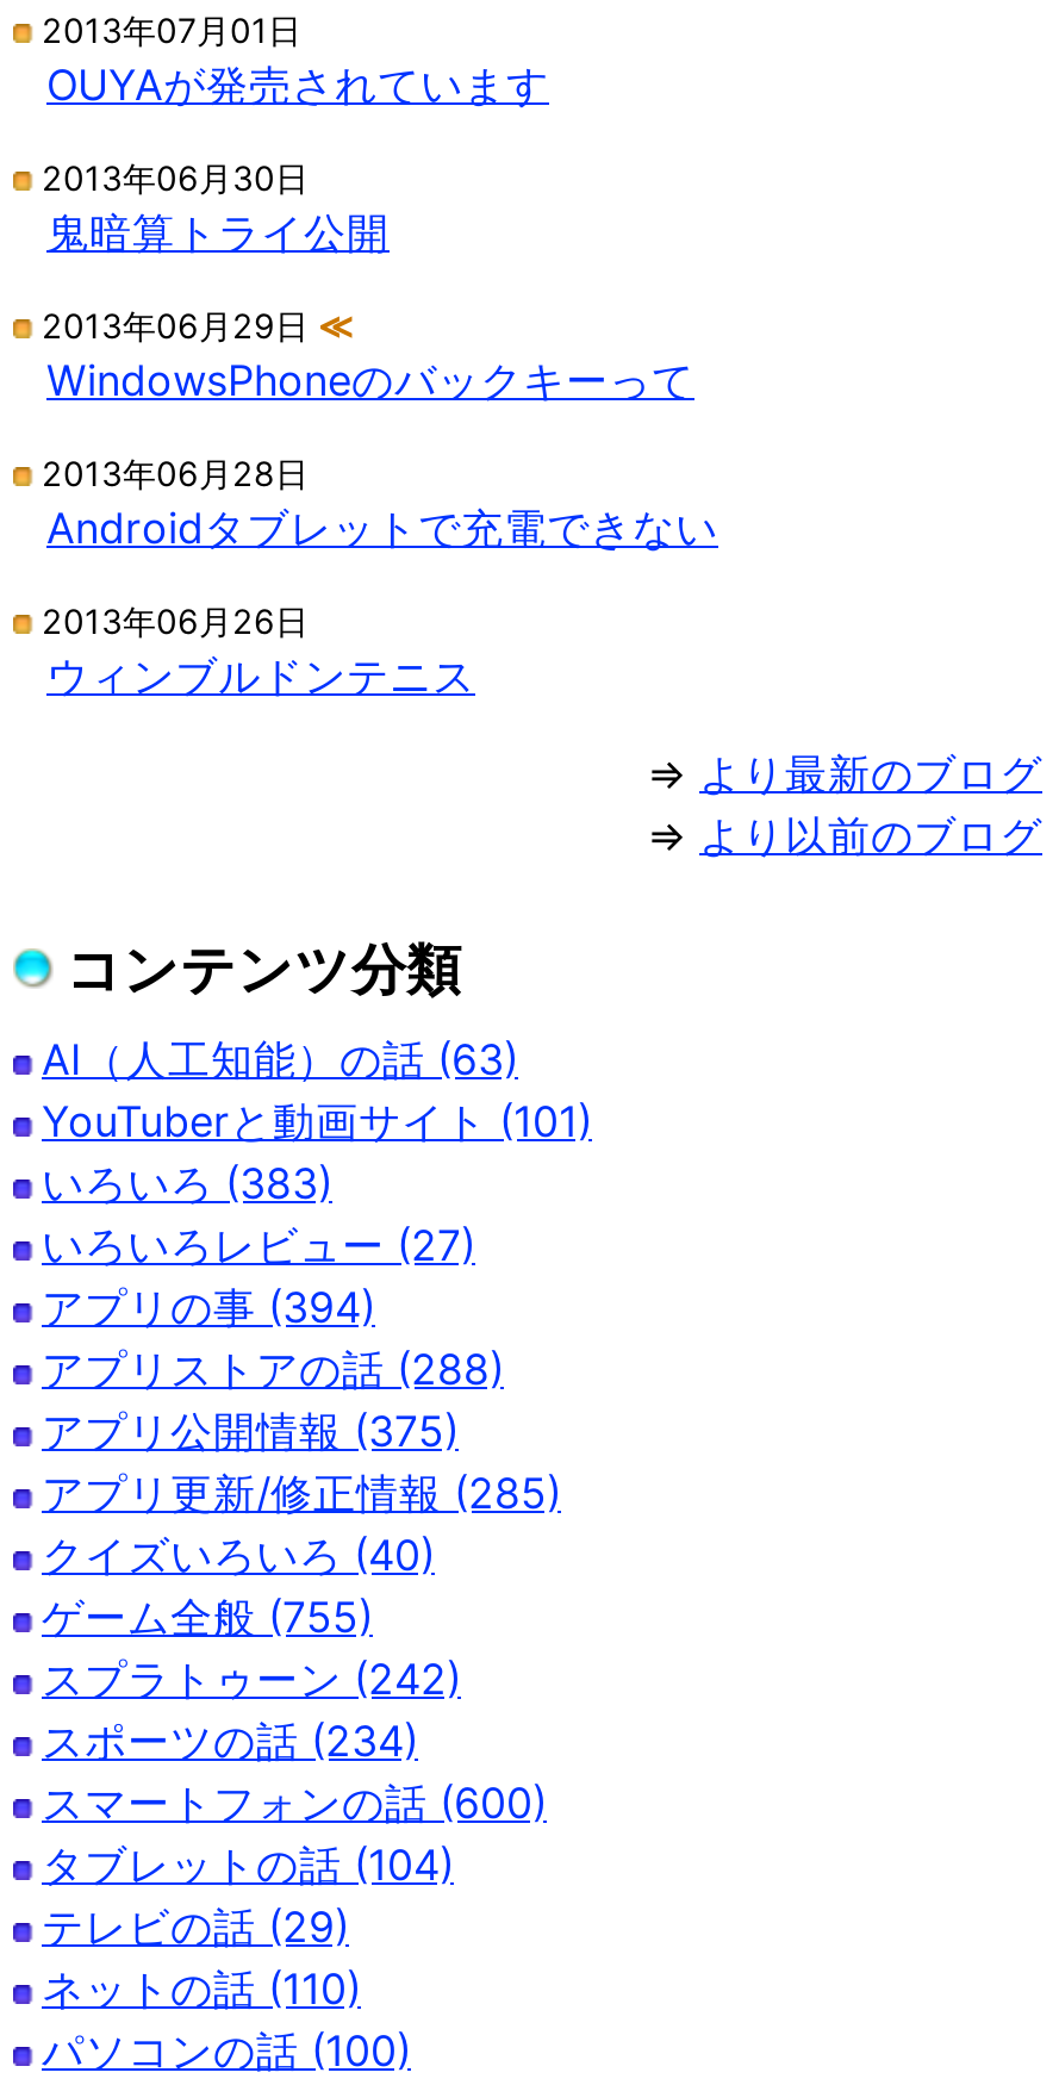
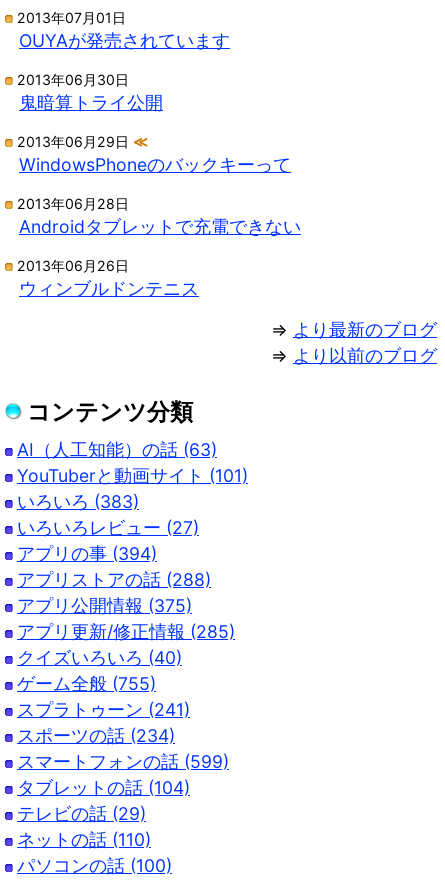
[42,1654,461,1704] スプラトゥーン (242) -> [17,699,190,720] スプラトゥーン (241)
[42,1778,547,1828] スマートフォンの話 (600) -> [17,751,229,772] スマートフォンの話 (599)

